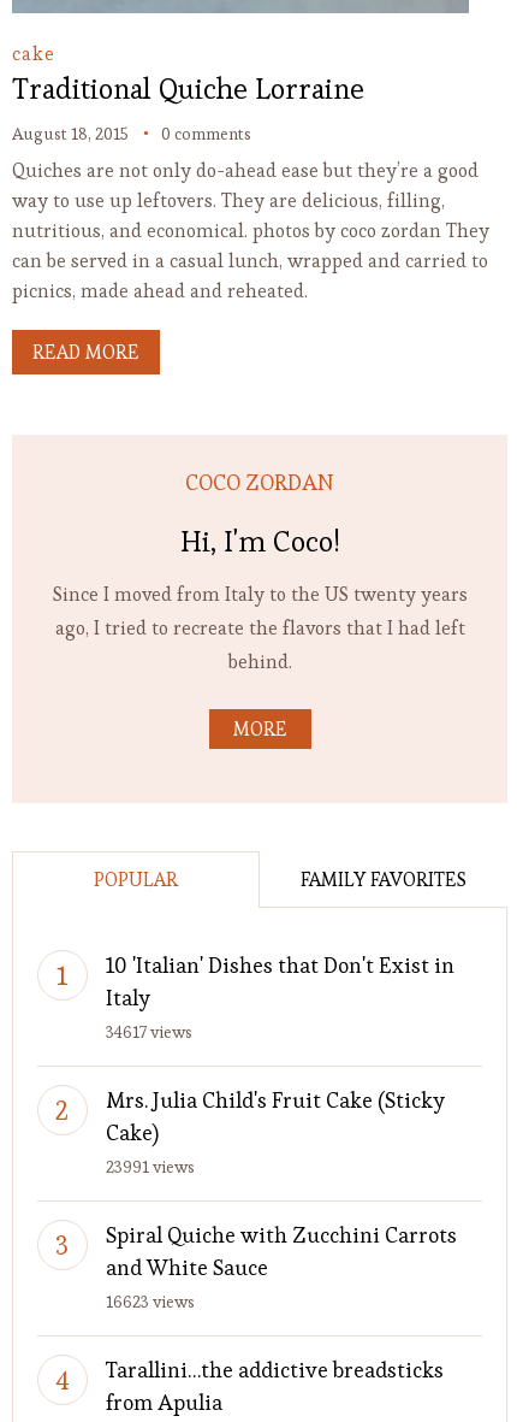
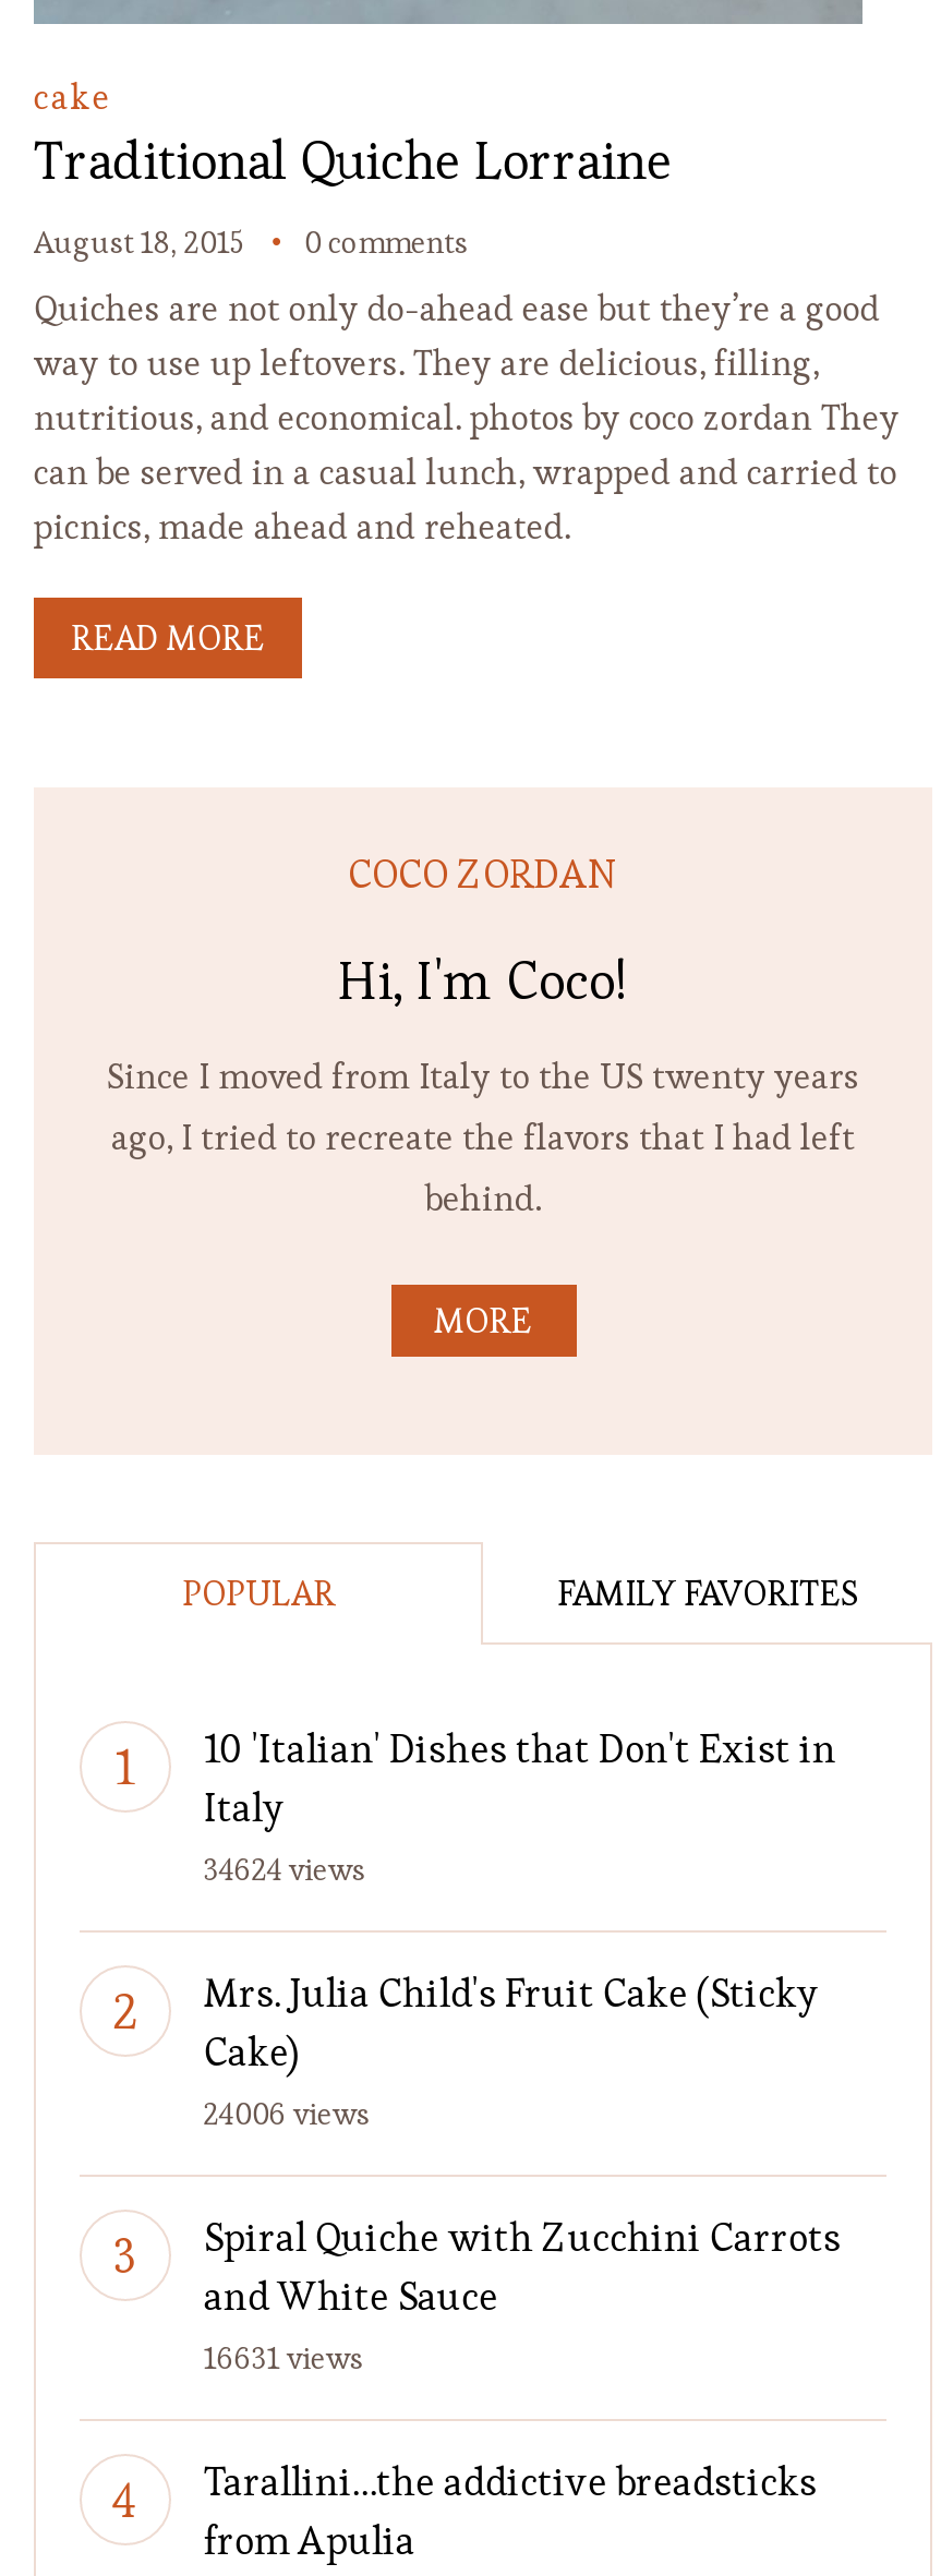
[106,1021,192,1043] 34617 views -> [204,1850,365,1889] 34624 views
[106,1156,195,1178] 23991 views -> [204,2094,369,2133] 24006 views
[106,1291,195,1312] 16623 views -> [204,2338,363,2378] 16631 views

